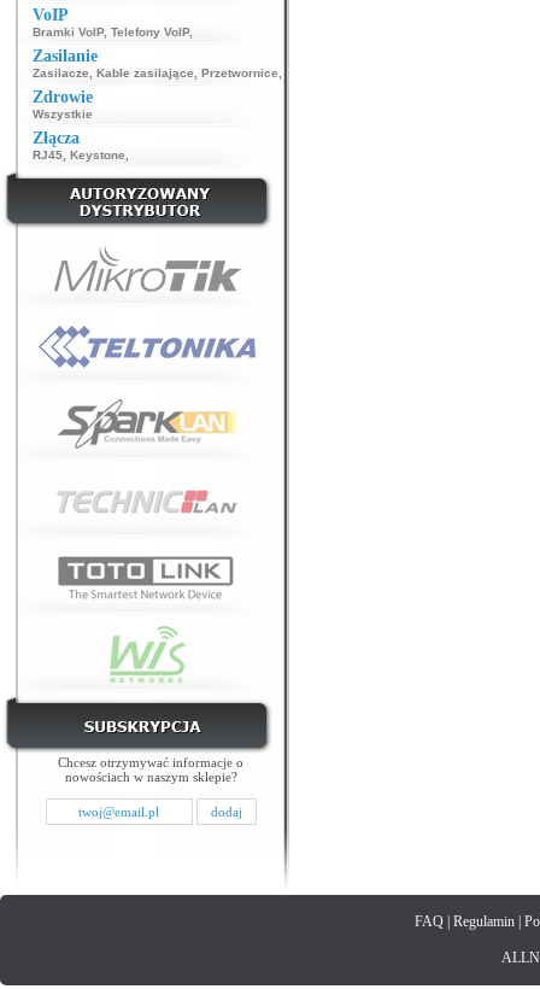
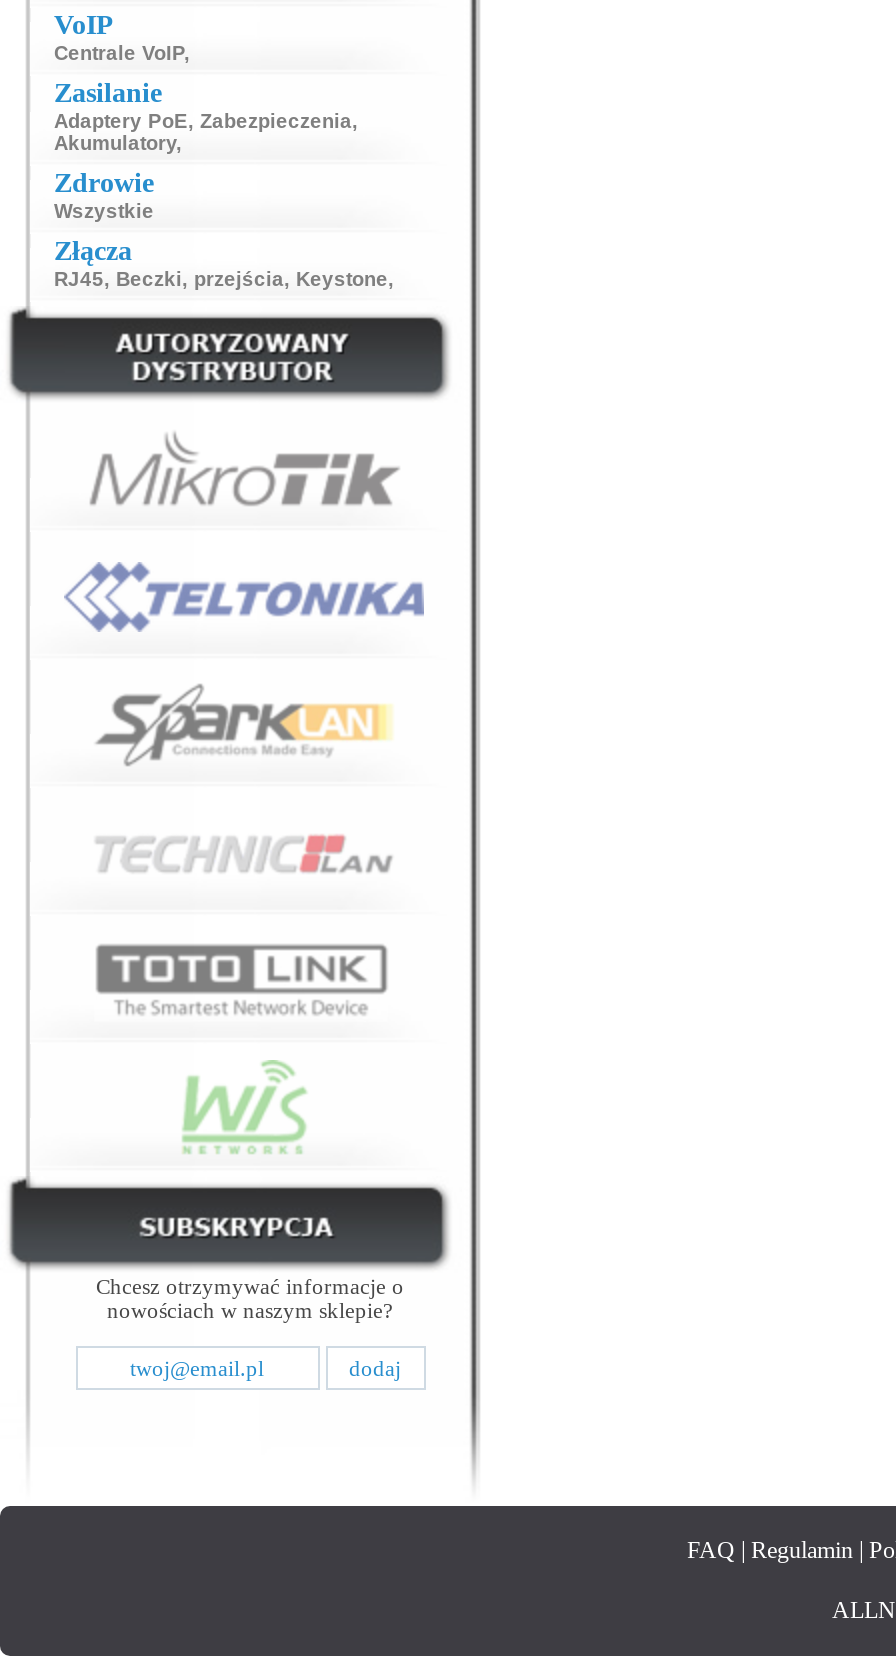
[33,25,193,39] Bramki VoIP, Telefony VoIP, -> [54,42,190,64] Centrale VoIP,
[33,66,282,80] Zasilacze, Kable zasilające, Przetwornice, -> [54,110,358,154] Adaptery PoE, Zabezpieczenia, | Akumulatory,
[33,148,129,162] RJ45, Keystone, -> [54,268,394,290] RJ45, Beczki, przejścia, Keystone,

